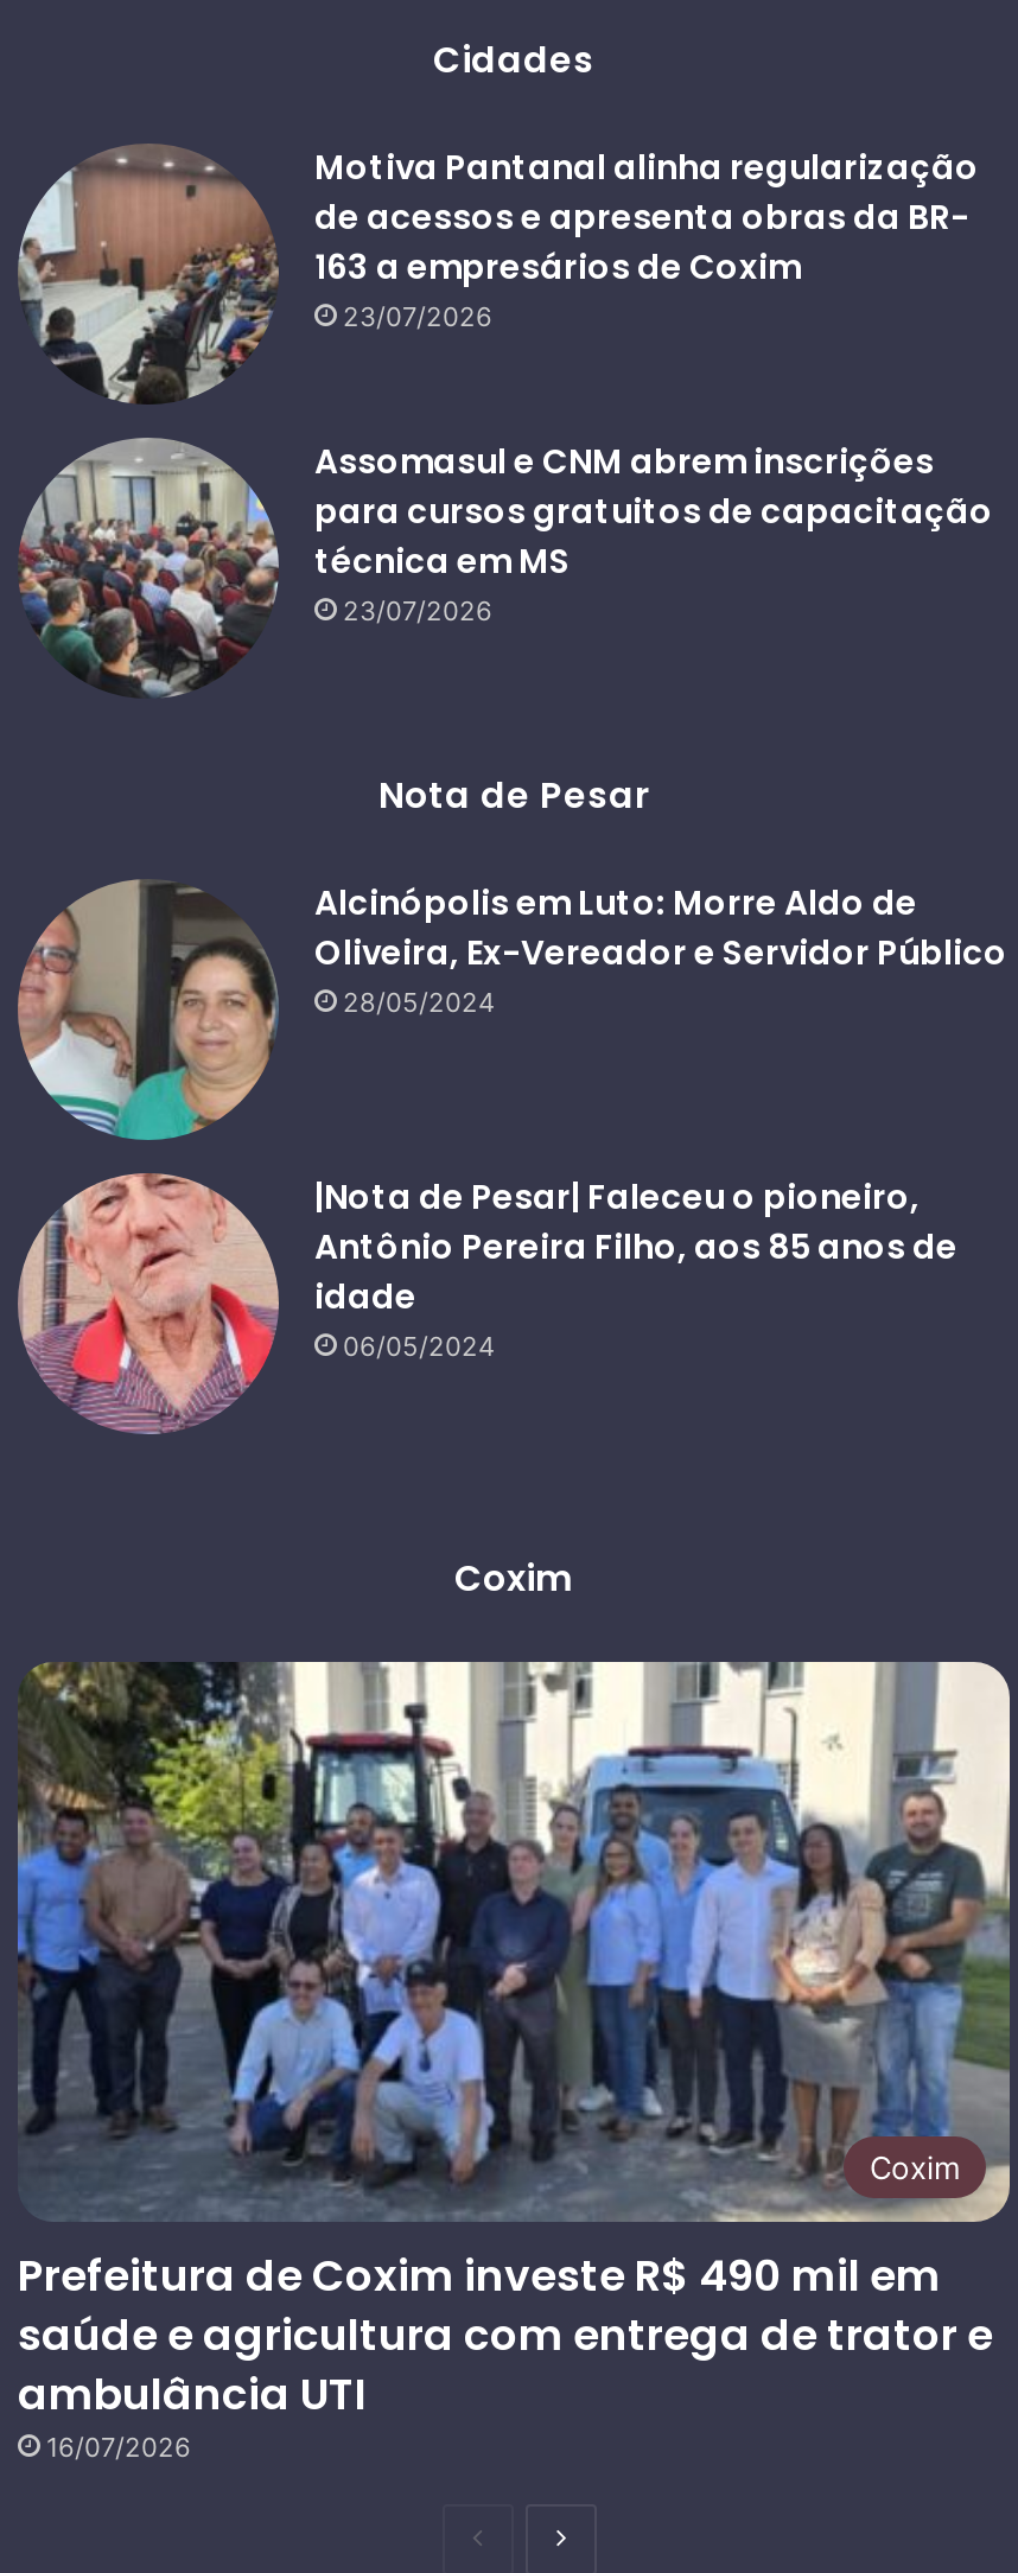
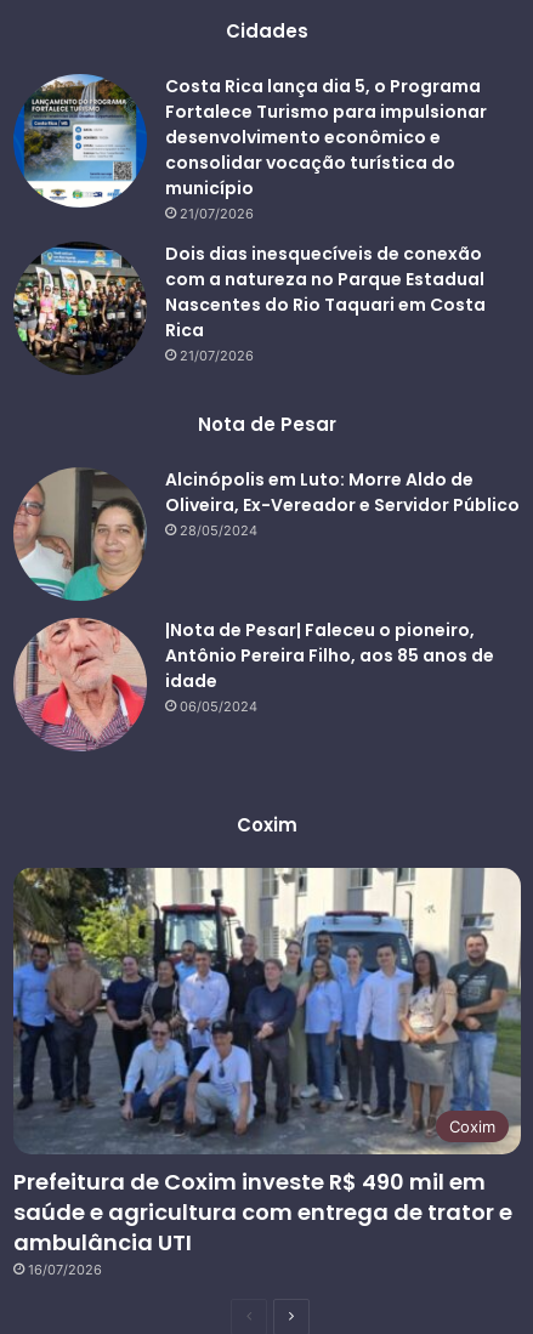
[18,144,979,405] [image] | Motiva Pantanal alinha regularização | de acessos e apresenta obras da BR- | 163 a empresários de Coxim | 23/07/2026 -> [13,73,487,223] [image] | Costa Rica lança dia 5, o Programa | Fortalece Turismo para impulsionar | desenvolvimento econômico e | consolidar vocação turística do | município | 21/07/2026
[20,435,993,699] [image] | Assomasul e CNM abrem inscrições | para cursos gratuitos de capacitação | técnica em MS | 23/07/2026 -> [12,242,486,375] [image] | Dois dias inesquecíveis de conexão | com a natureza no Parque Estadual | Nascentes do Rio Taquari em Costa | Rica | 21/07/2026

